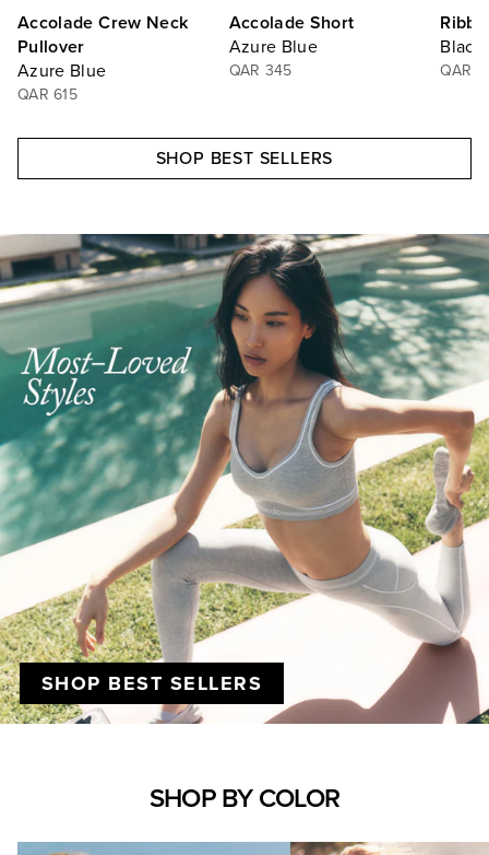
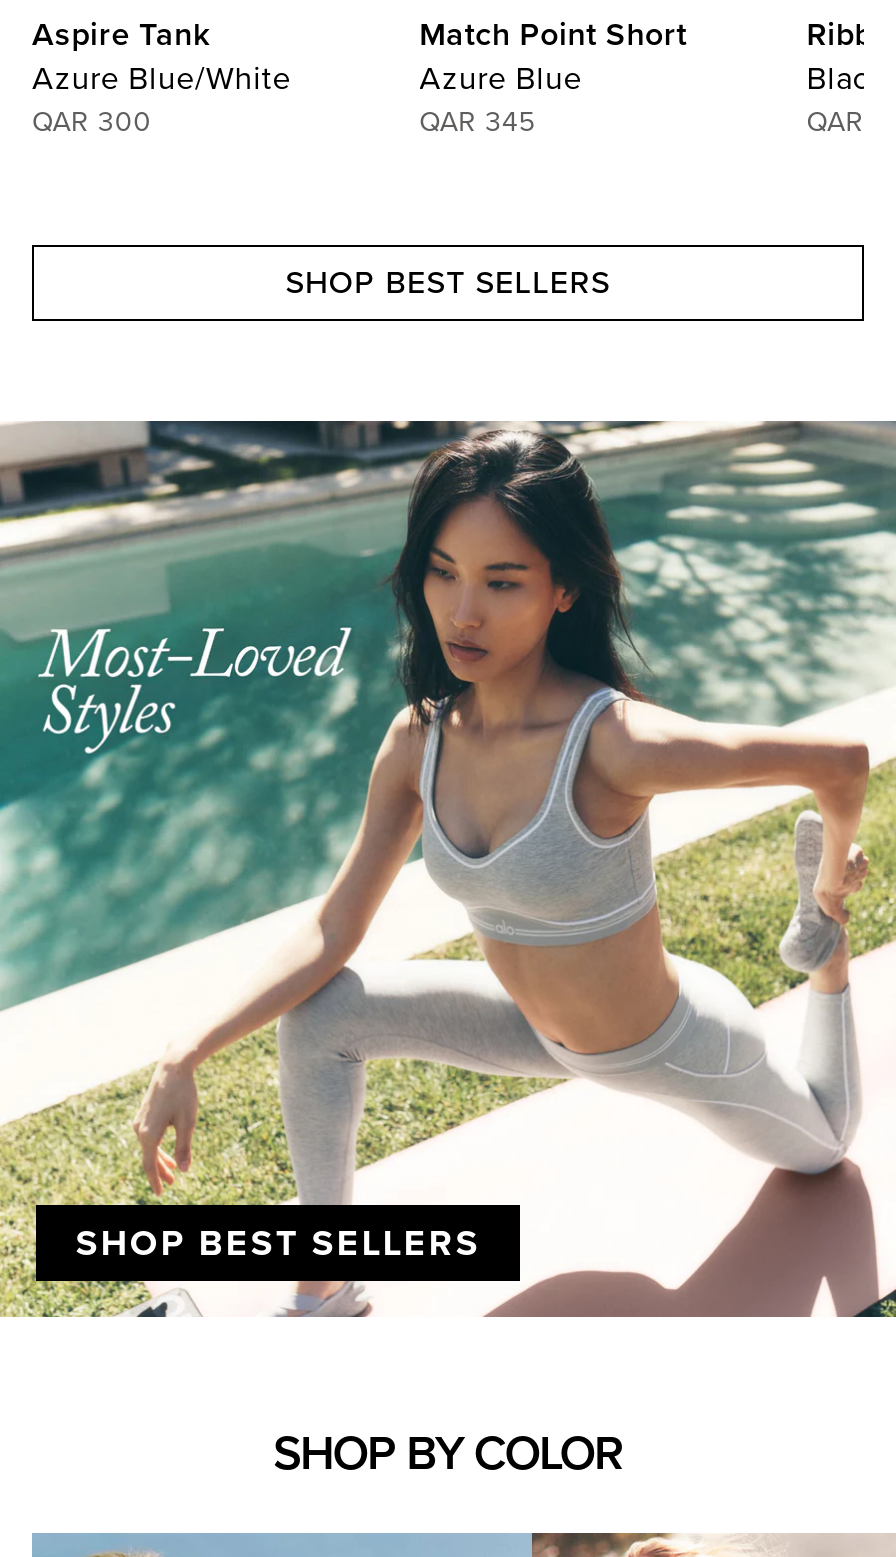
[17,12,188,104] Accolade Crew Neck | Pullover | Azure Blue | QAR 615 -> [32,15,291,139] Aspire Tank | Azure Blue/White | QAR 300
[229,12,354,34] Accolade Short -> [419,15,687,55] Match Point Short

